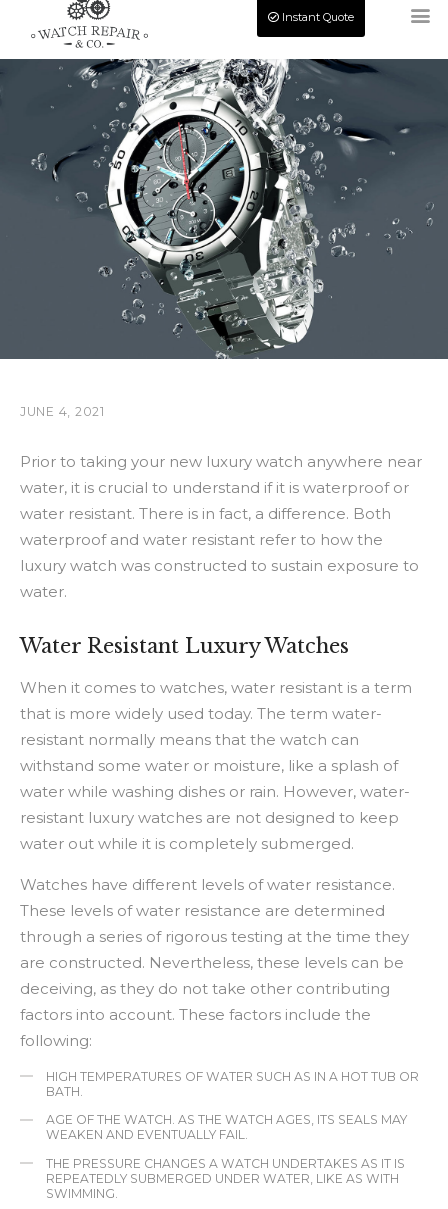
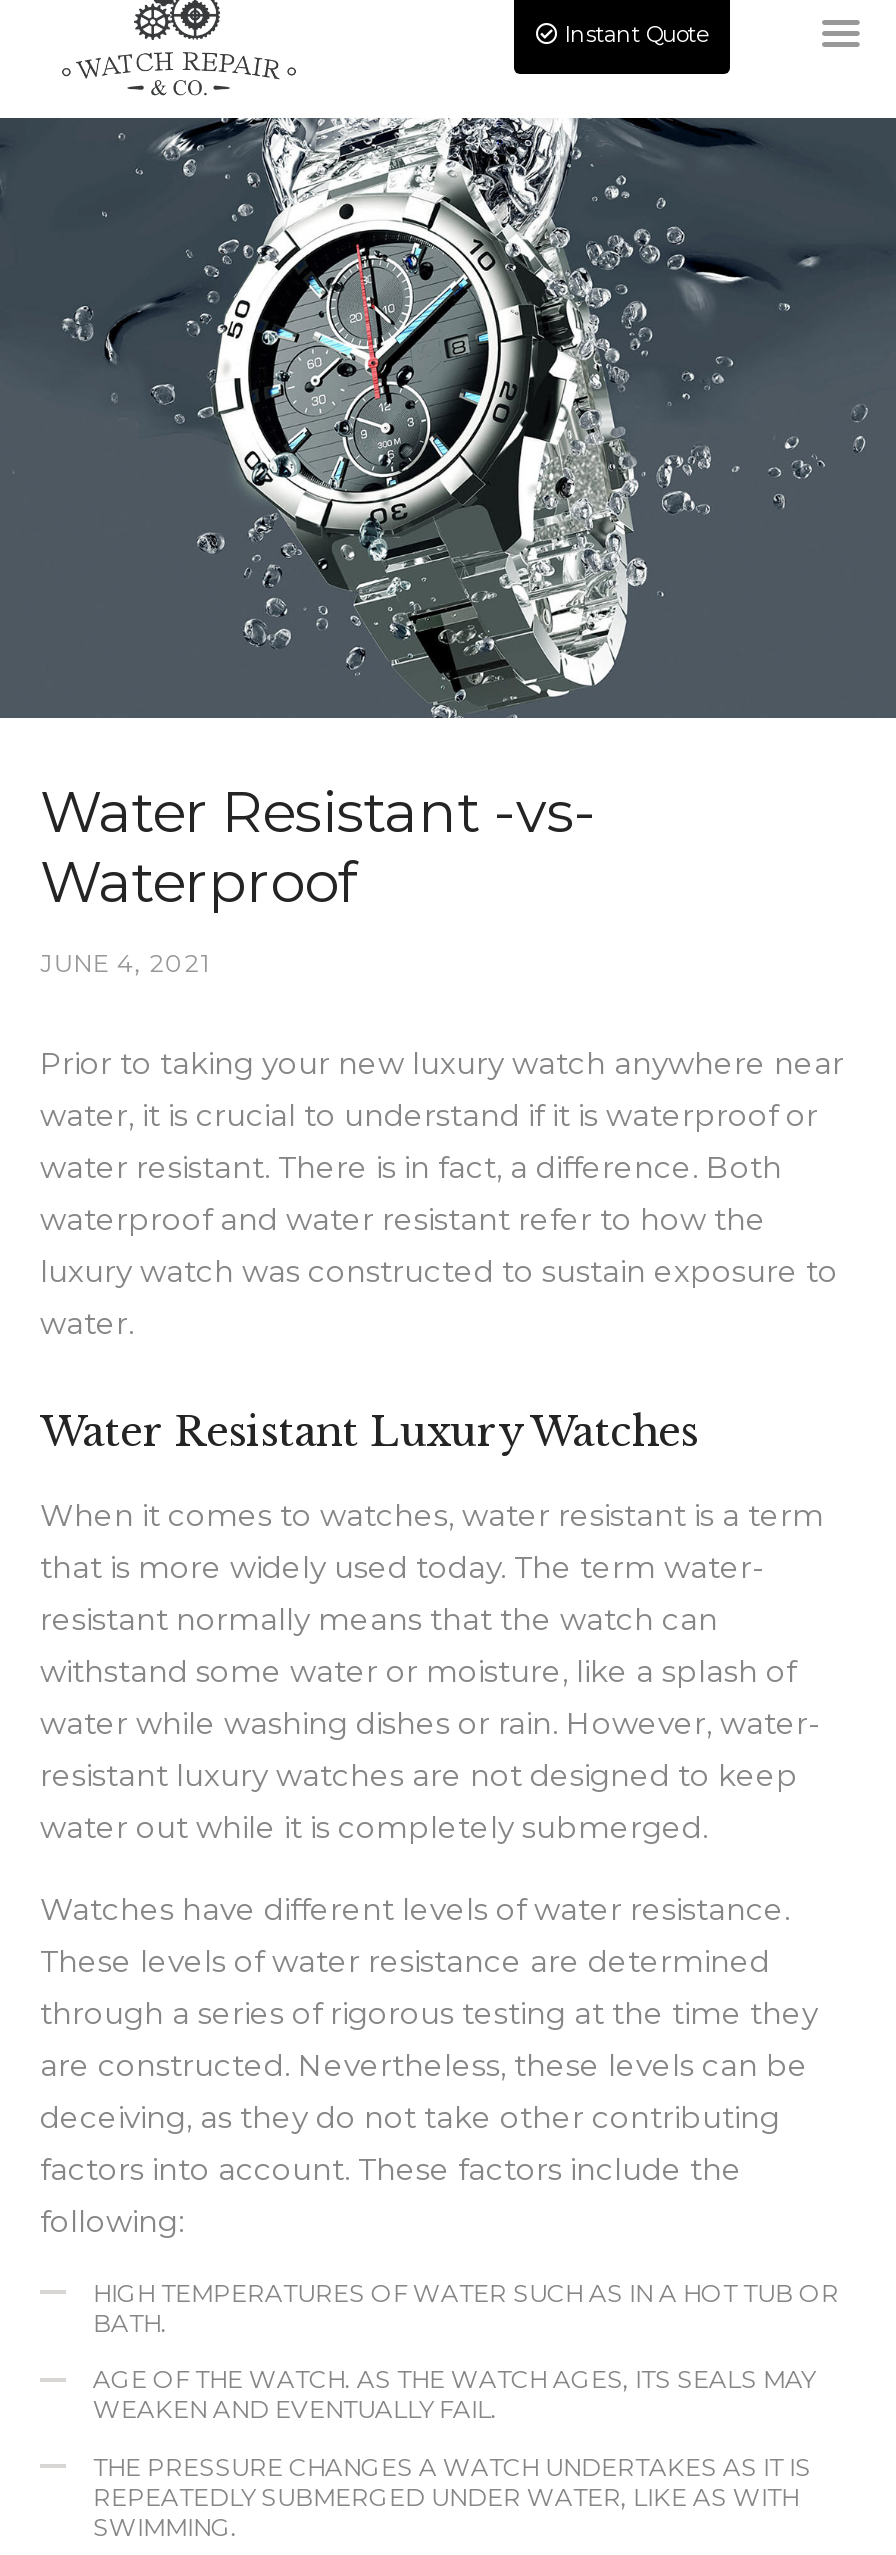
none -> [40,778,596,916] Water Resistant -vs- | Waterproof

